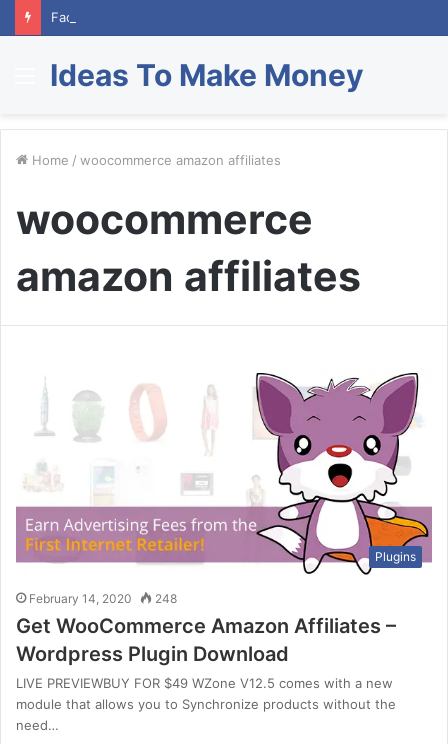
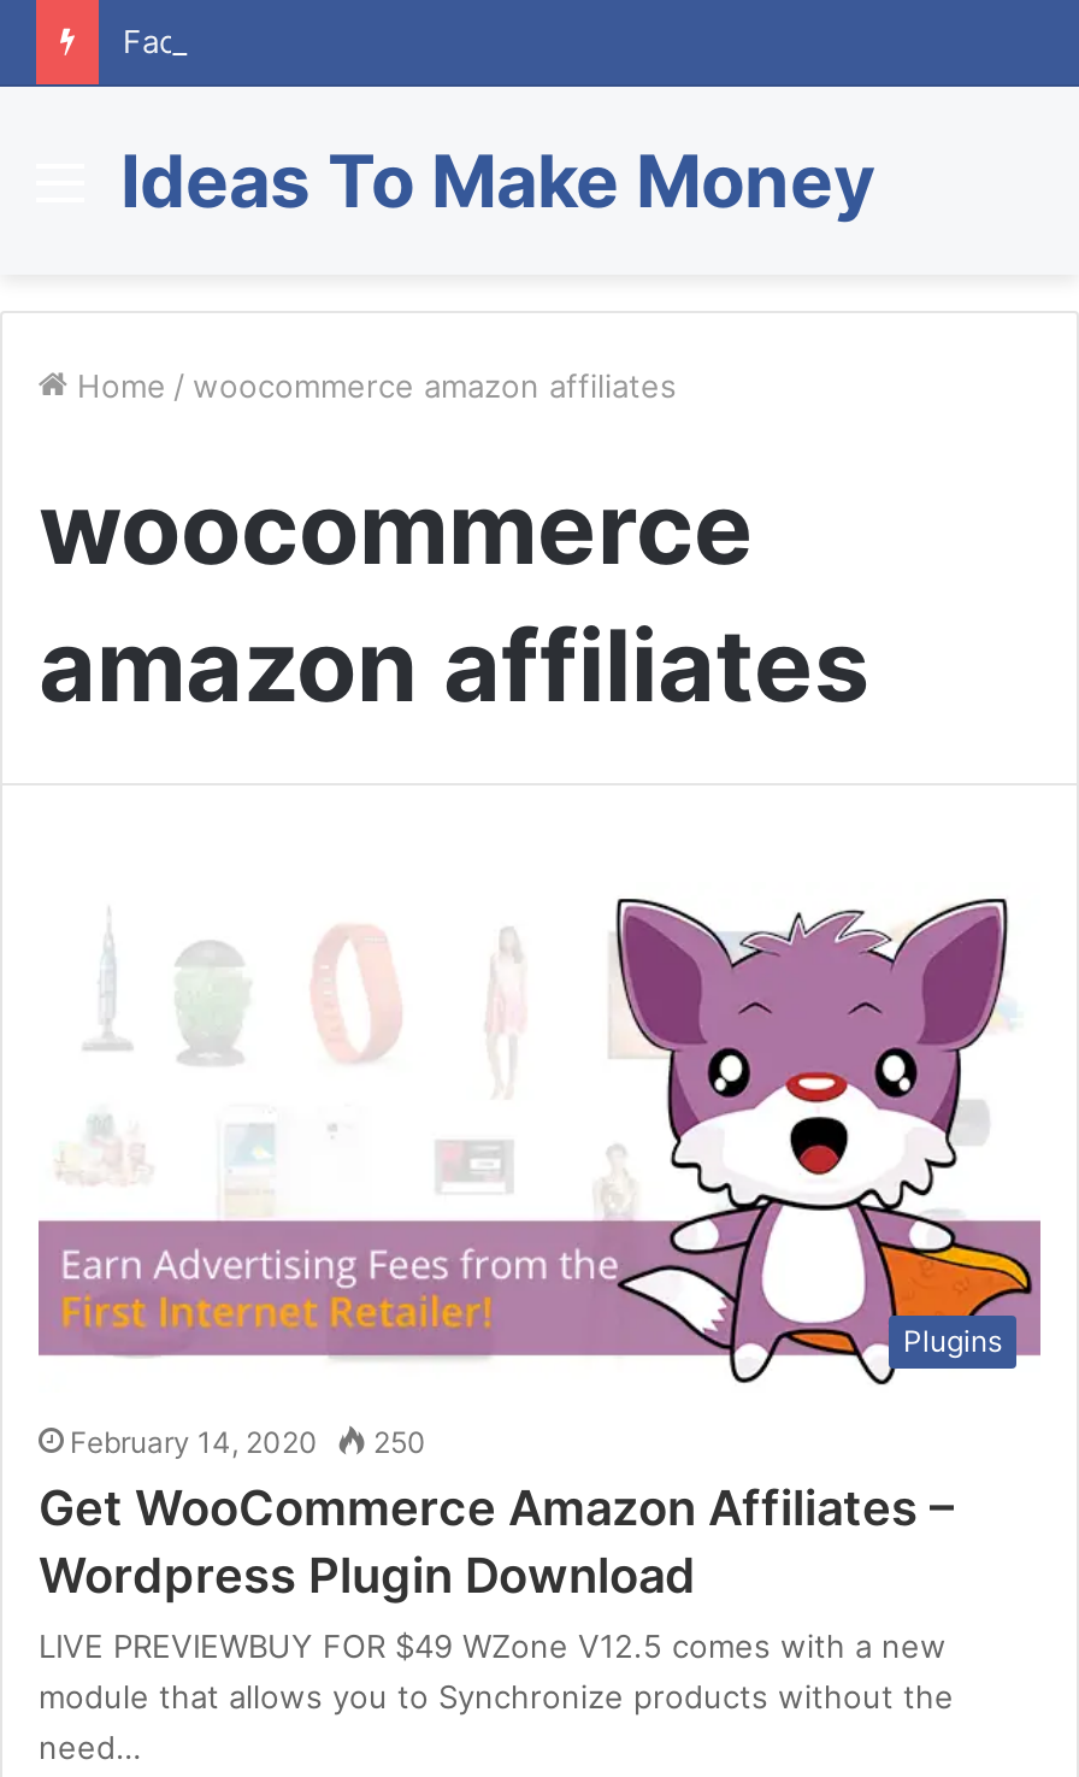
[29,590,177,605] February 14, 2020 248 -> [70,1423,426,1459] February 14, 2020 250

